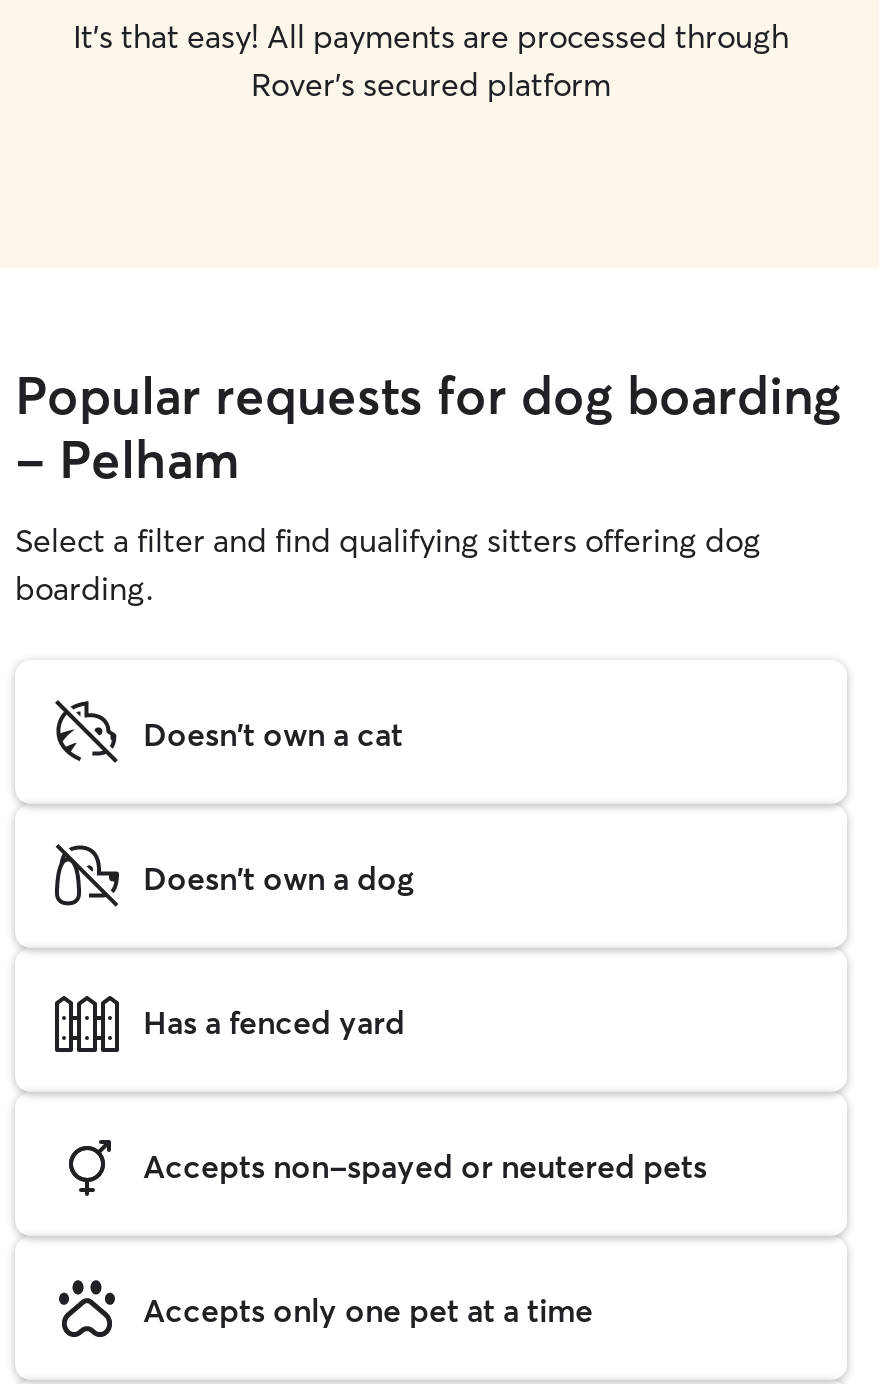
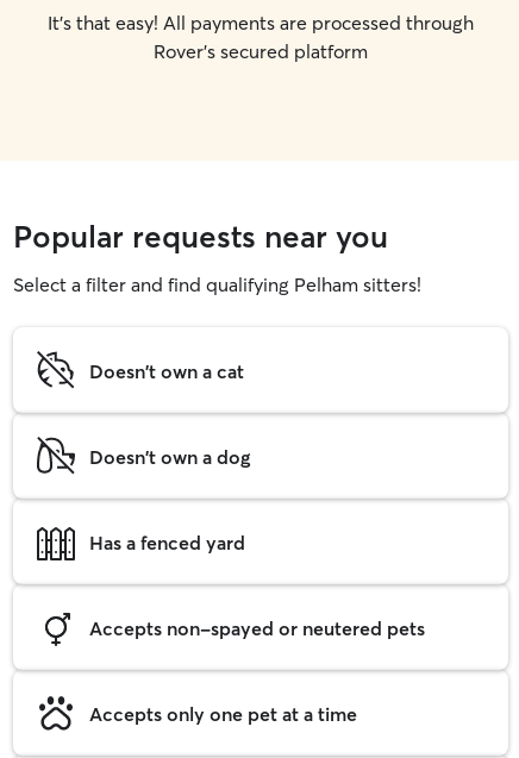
[15,364,841,608] Popular requests for dog boarding | - Pelham | Select a filter and find qualifying sitters offering dog | boarding. -> [13,218,421,296] Popular requests near you | Select a filter and find qualifying Pelham sitters!

